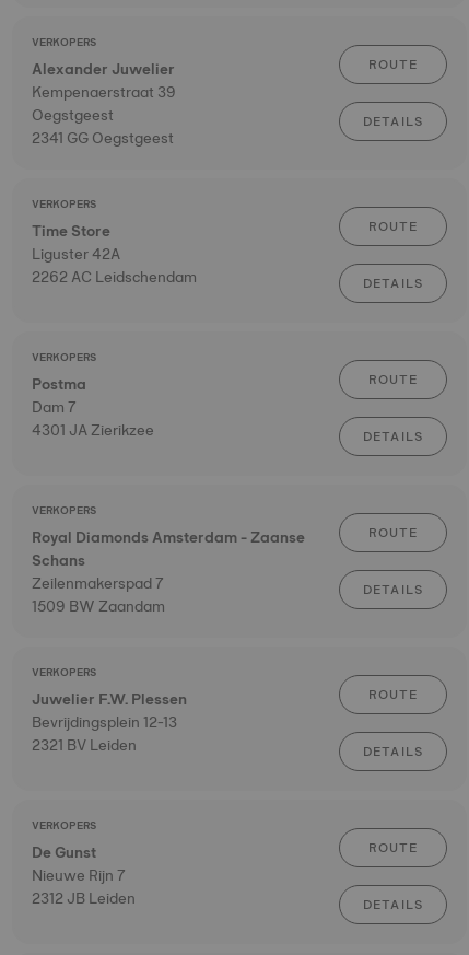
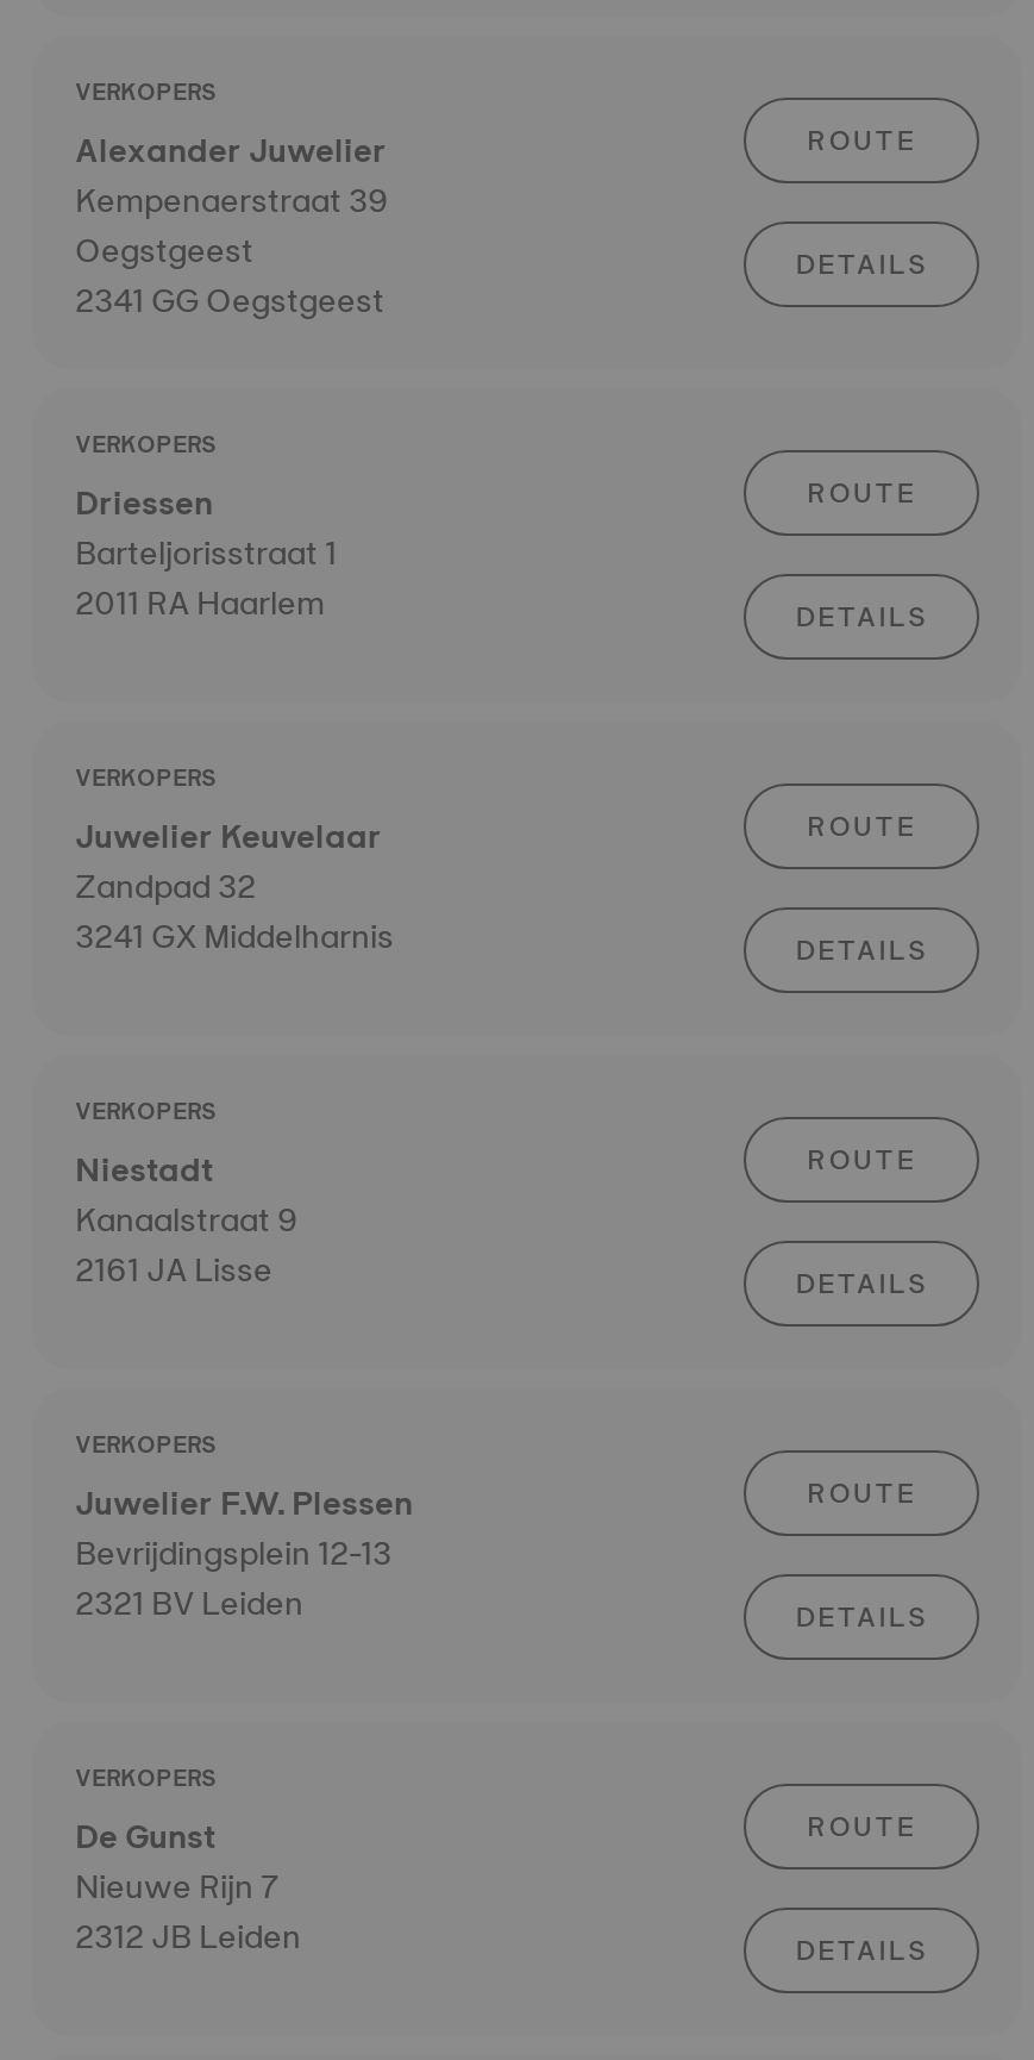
[32,218,197,290] Time Store | Liguster 42A | 2262 AC Leidschendam -> [75,474,337,631] Driessen | Barteljorisstraat 1 | 2011 RA Haarlem
[32,371,154,443] Postma | Dam 7 | 4301 JA Zierikzee -> [75,807,394,965] Juwelier Keuvelaar | Zandpad 32 | 3241 GX Middelharnis
[32,524,305,619] Royal Diamonds Amsterdam - Zaanse | Schans | Zeilenmakerspad 7 | 1509 BW Zaandam -> [75,1141,299,1298] Niestadt | Kanaalstraat 9 | 2161 JA Lisse

